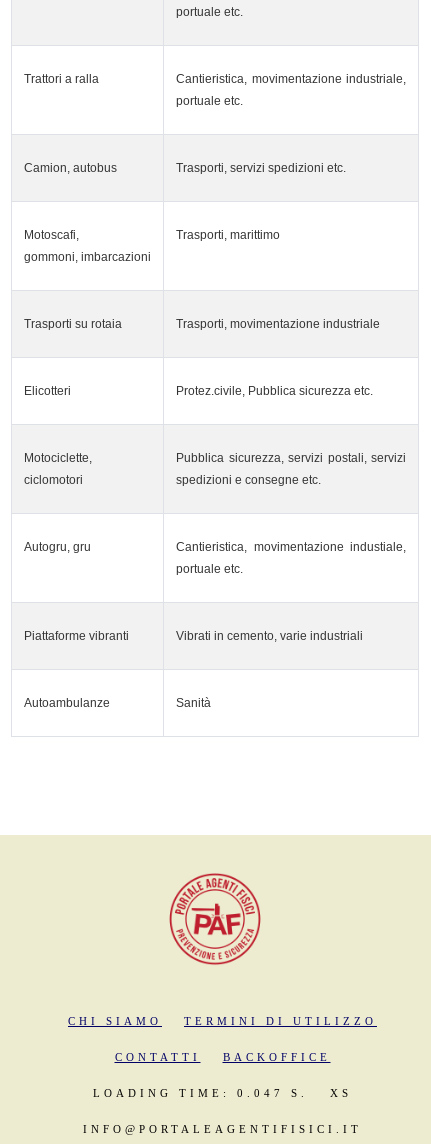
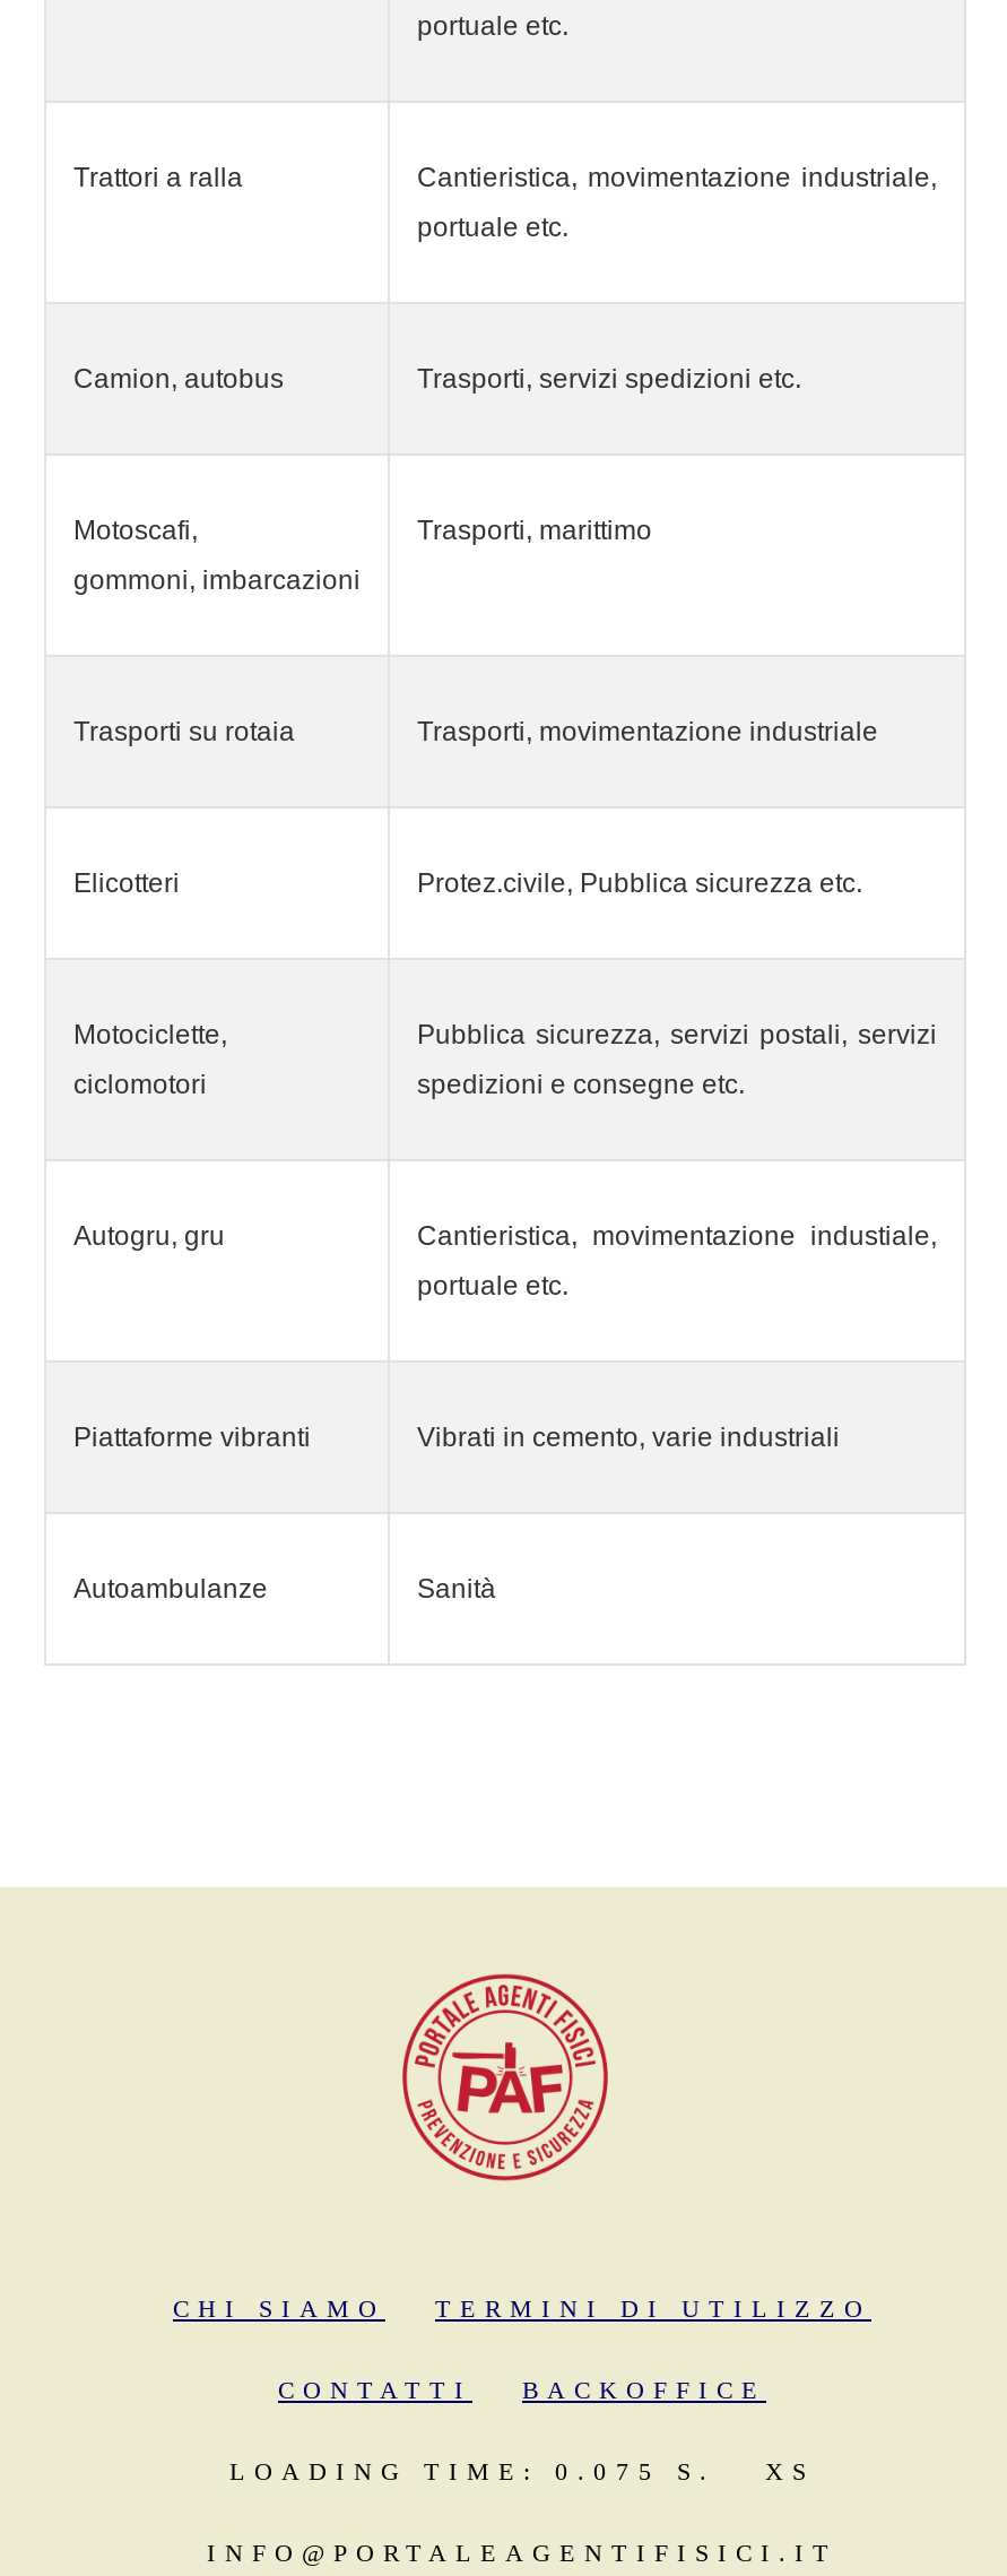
[93,1086,308,1098] LOADING TIME: 0.047 S. -> [229,2456,715,2483] LOADING TIME: 0.075 S.

